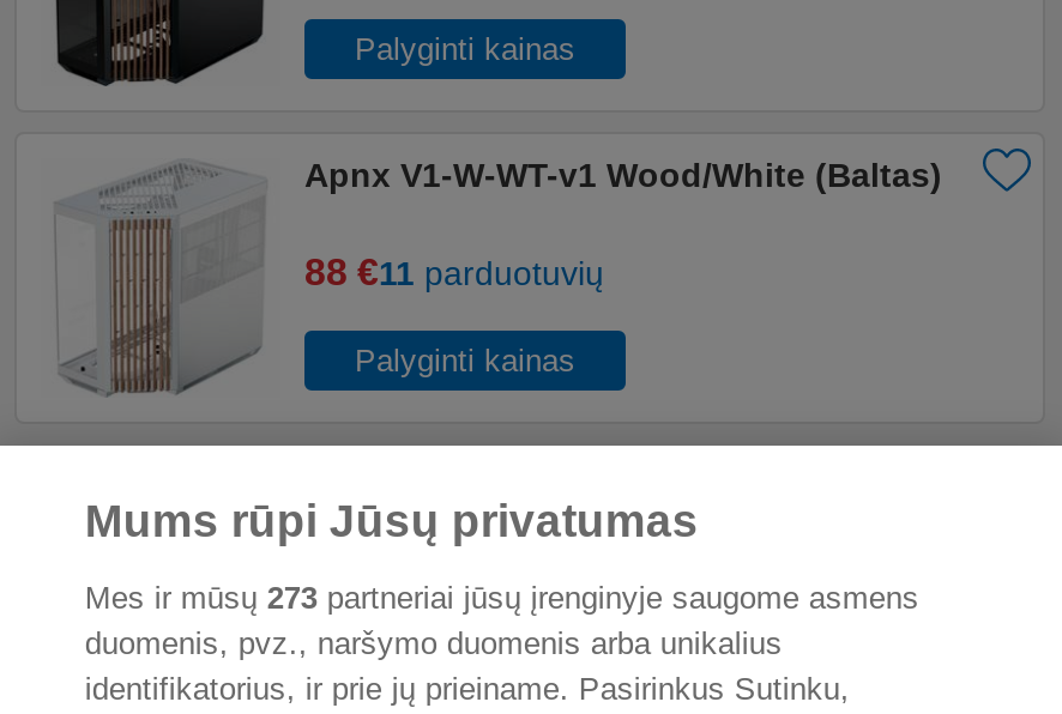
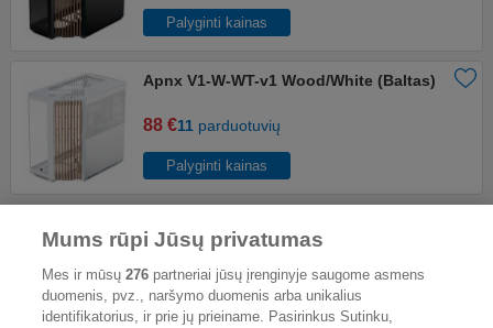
[85,580,919,616] Mes ir mūsų 273 partneriai jūsų įrenginyje saugome asmens -> [42,266,425,283] Mes ir mūsų 276 partneriai jūsų įrenginyje saugome asmens

